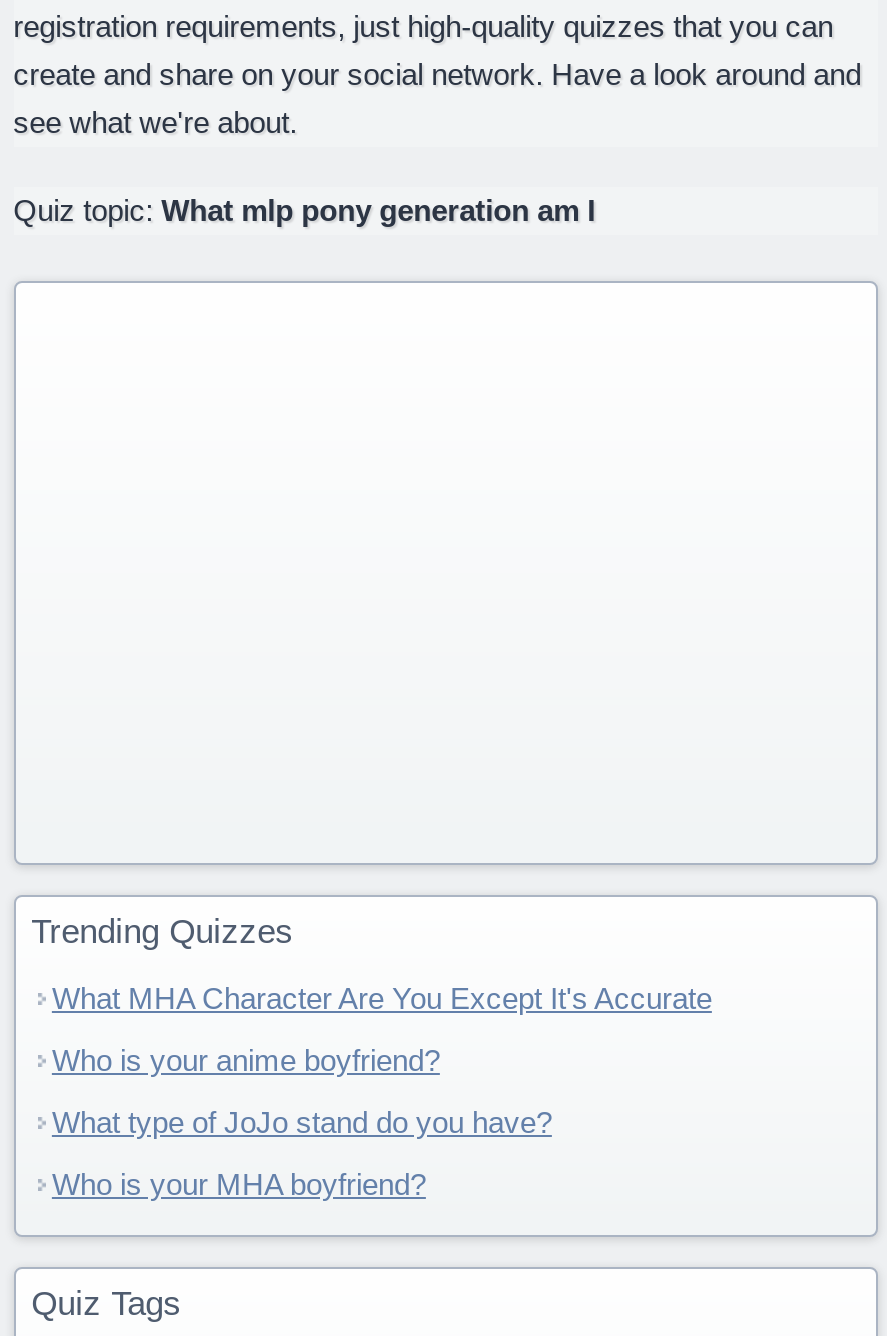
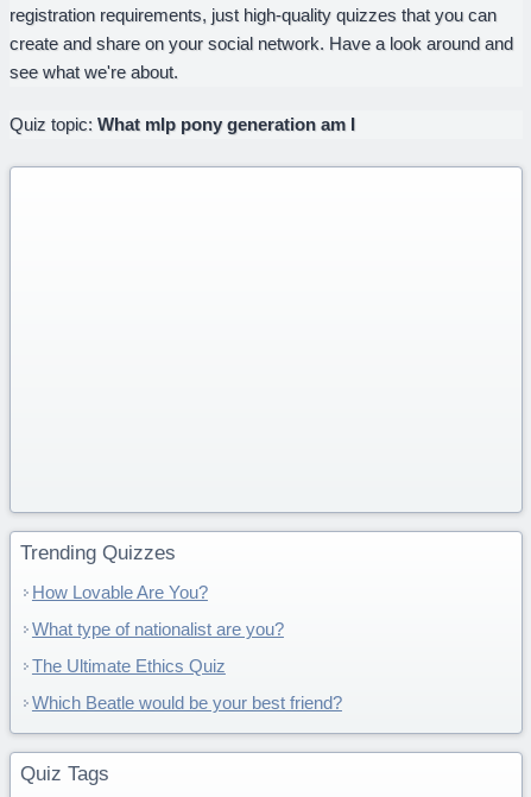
[52,980,712,1014] What MHA Character Are You Except It's Accurate -> [32,582,208,602] How Lovable Are You?
[52,1042,440,1076] Who is your anime boyfriend? -> [32,619,284,639] What type of nationalist are you?
[52,1104,552,1138] What type of JoJo stand do you have? -> [32,656,226,676] The Ultimate Ethics Quiz
[52,1166,426,1200] Who is your MHA boyfriend? -> [32,692,342,713] Which Beatle would be your best friend?

